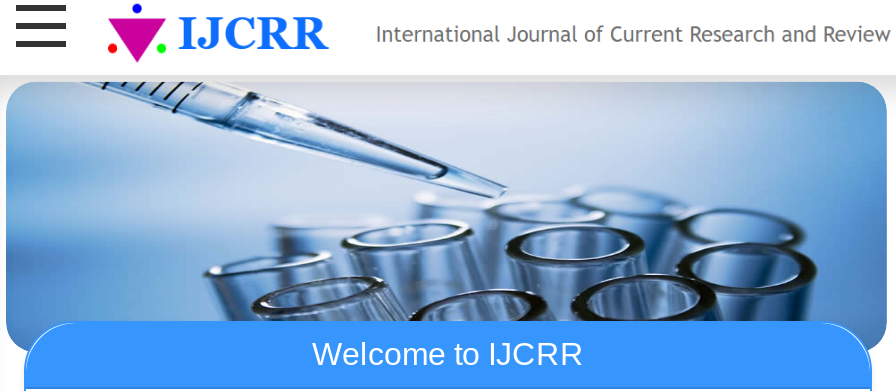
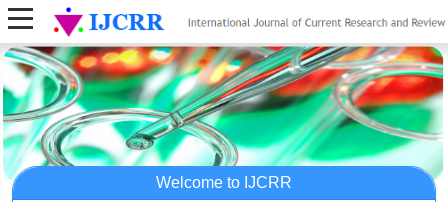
[6,81,888,351] [image] -> [3,45,444,180] [image]

